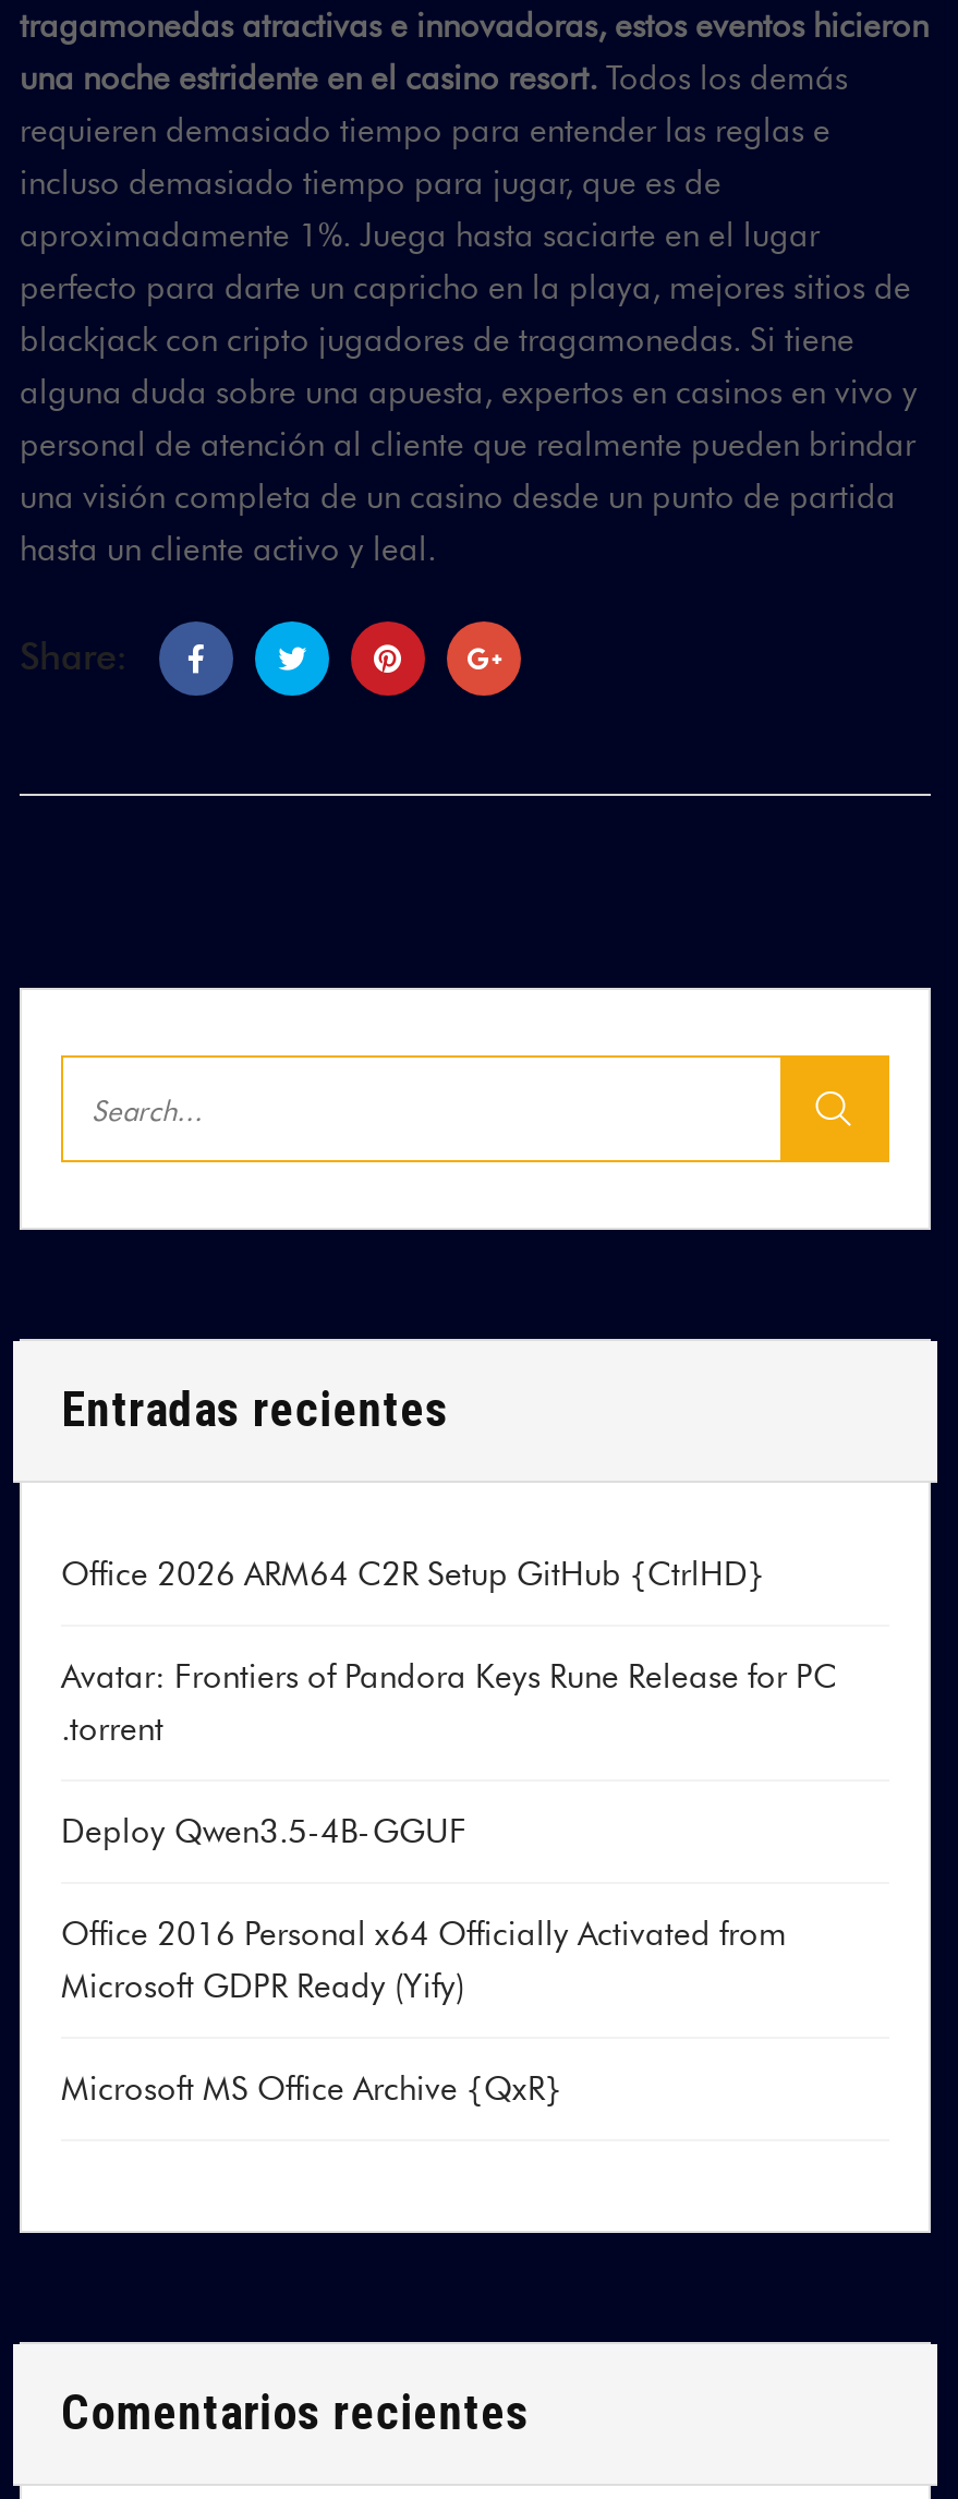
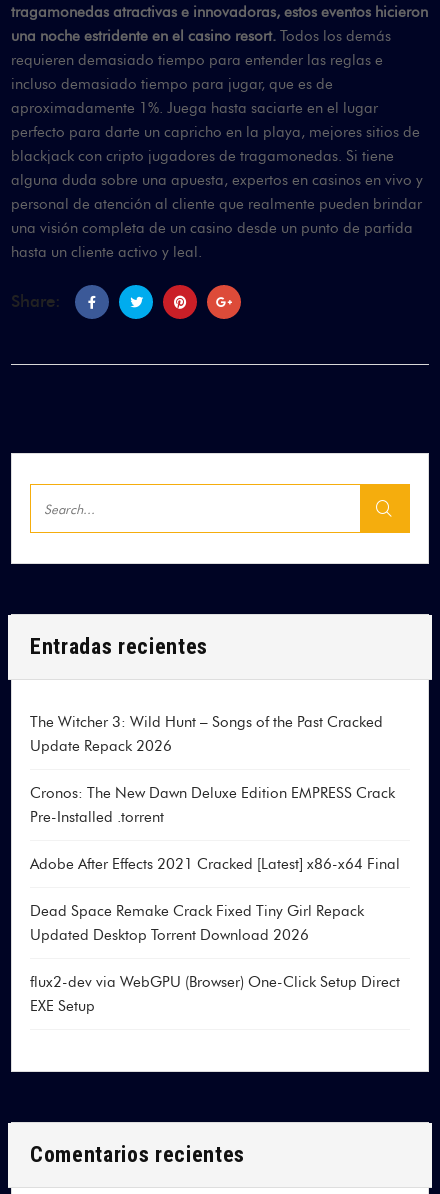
[61,1556,765,1595] Office 2026 ARM64 C2R Setup GitHub {CtrlHD} -> [30,713,383,755] The Witcher 3: Wild Hunt – Songs of the Past Cracked | Update Repack 2026
[61,1658,837,1750] Avatar: Frontiers of Pandora Keys Rune Release for PC | .torrent -> [30,784,395,826] Cronos: The New Dawn Deluxe Edition EMPRESS Crack | Pre-Installed .torrent
[61,1813,466,1852] Deploy Qwen3.5-4B-GGUF -> [30,855,400,873] Adobe After Effects 2021 Cracked [Latest] x86-x64 Final
[61,1916,787,2007] Office 2016 Personal x64 Officially Activated from | Microsoft GDPR Ready (Yify) -> [30,902,364,944] Dead Space Remake Crack Fixed Tiny Girl Repack | Updated Desktop Torrent Download 2026
[61,2071,562,2110] Microsoft MS Office Archive {QxR} -> [30,973,400,1015] flux2-dev via WebGPU (Browser) One-Click Setup Direct | EXE Setup

